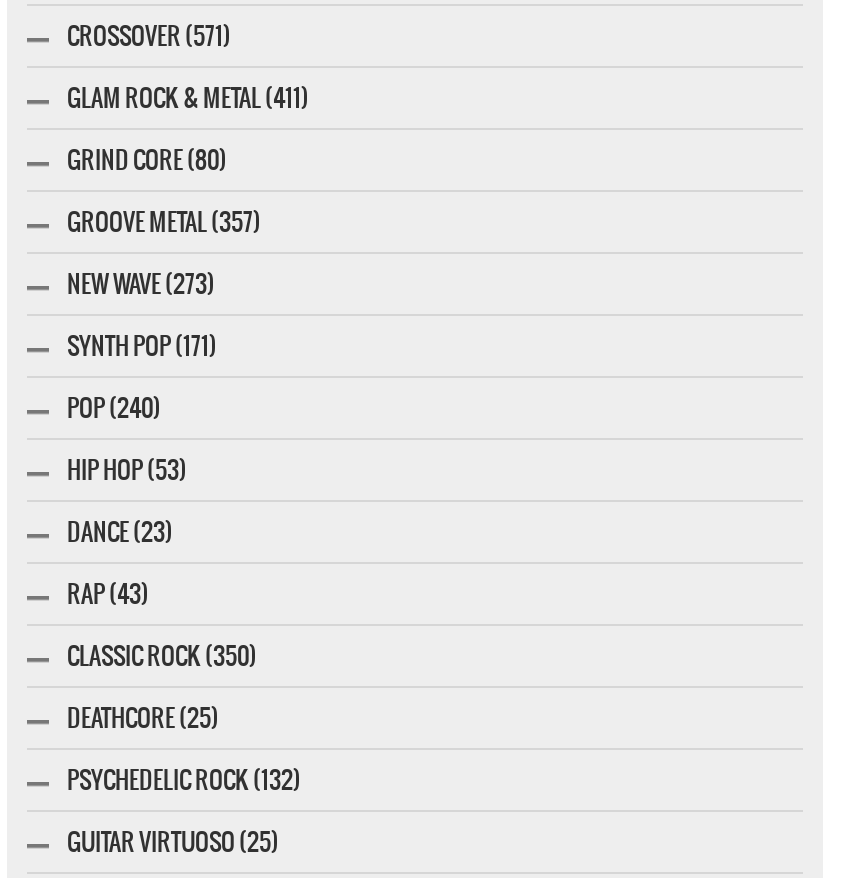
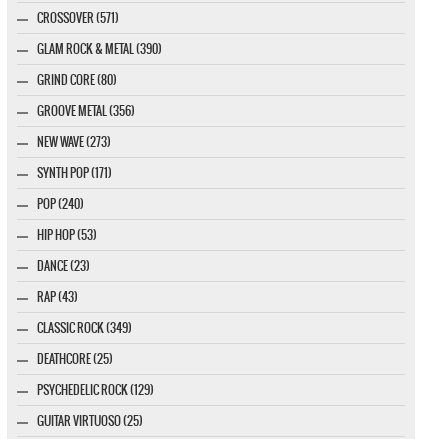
[67,79,309,115] GLAM ROCK & METAL (411) -> [37,40,162,58] GLAM ROCK & METAL (390)
[67,203,261,239] GROOVE METAL (357) -> [37,102,135,120] GROOVE METAL (356)
[67,637,257,673] CLASSIC ROCK (350) -> [37,319,132,337] CLASSIC ROCK (349)
[67,761,301,797] PSYCHEDELIC ROCK (132) -> [37,381,154,399] PSYCHEDELIC ROCK (129)

